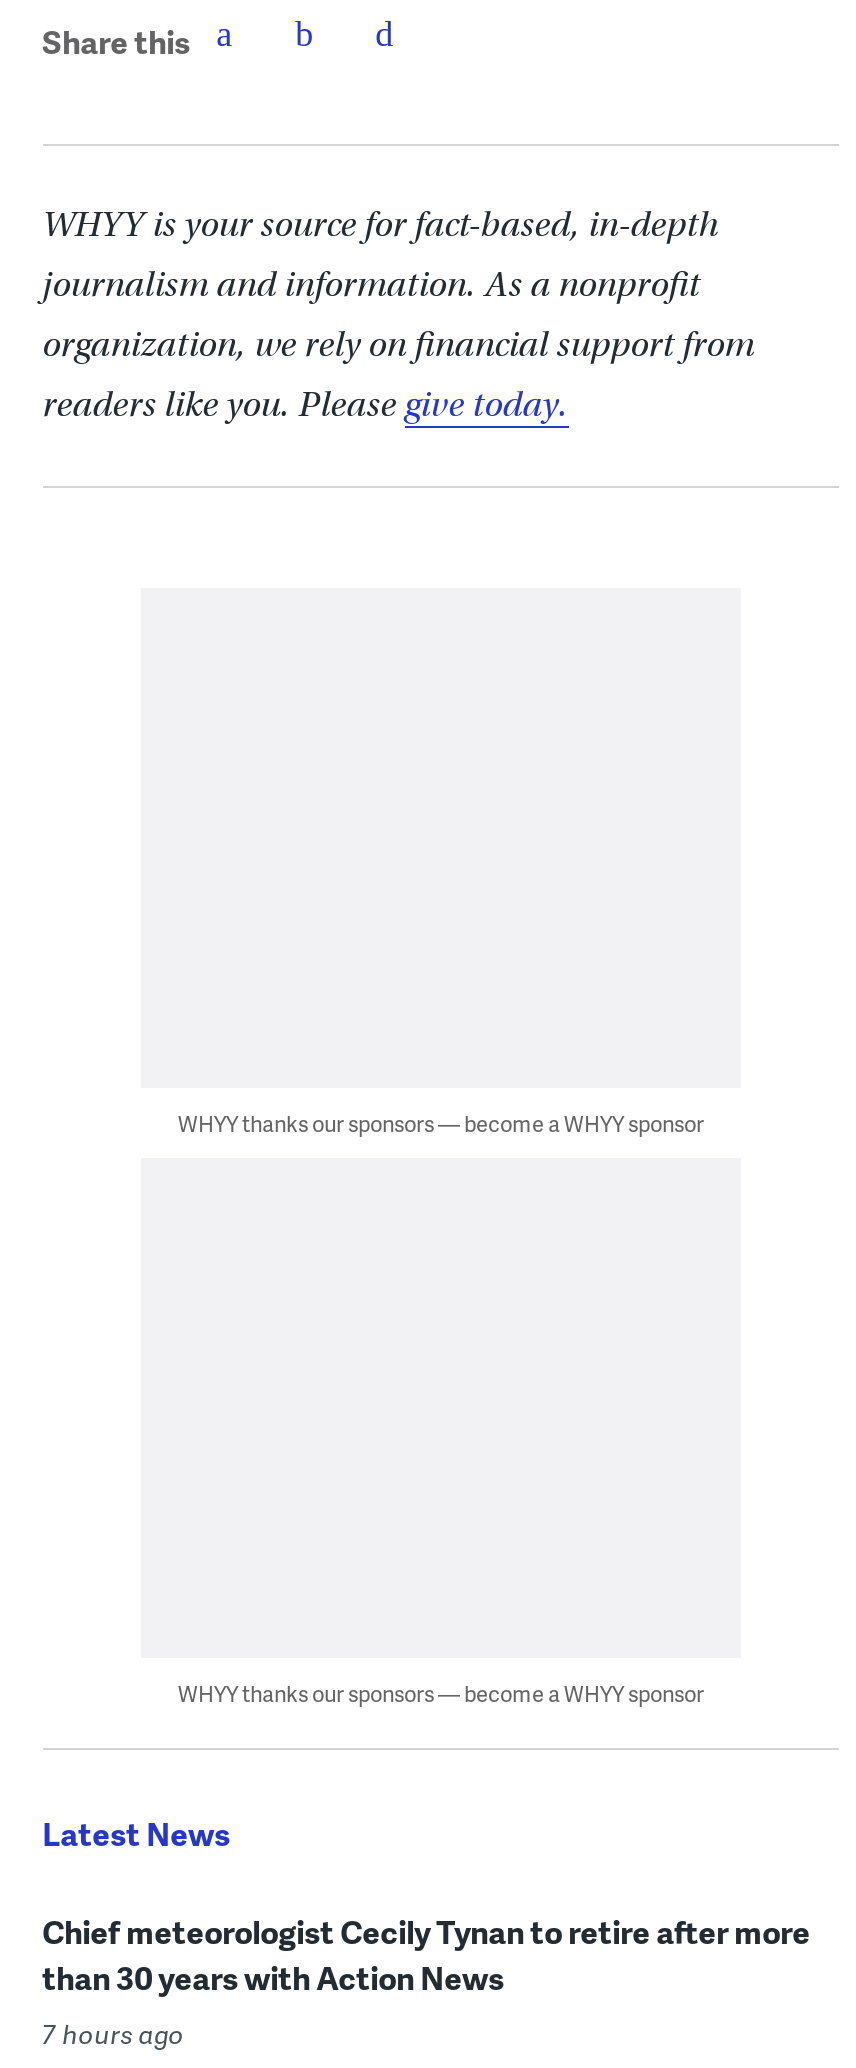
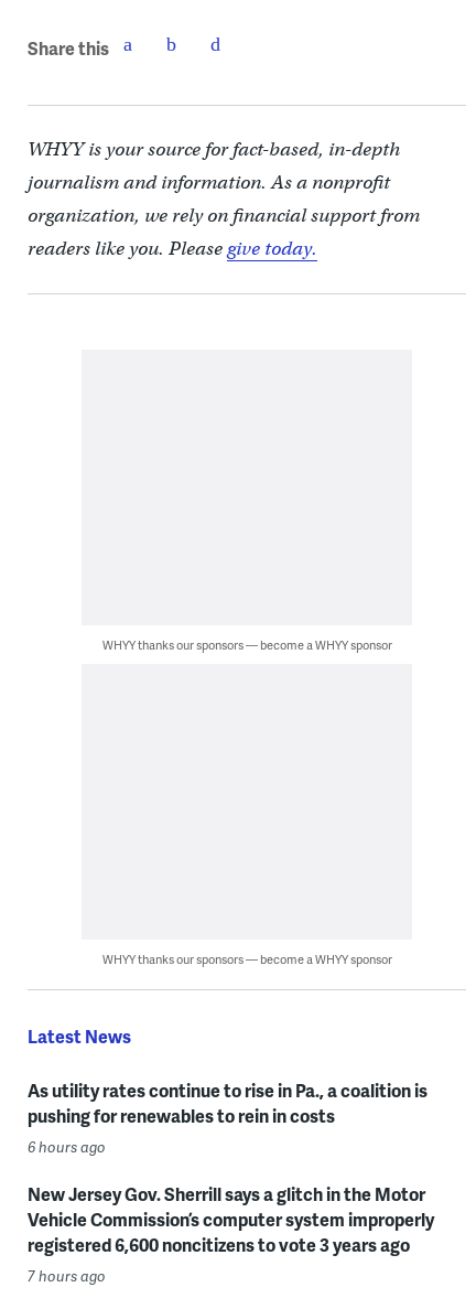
[42,1908,810,2000] Chief meteorologist Cecily Tynan to retire after more | than 30 years with Action News -> [27,1077,434,1257] As utility rates continue to rise in Pa., a coalition is | pushing for renewables to rein in costs | 6 hours ago | New Jersey Gov. Sherrill says a glitch in the Motor | Vehicle Commission’s computer system improperly | registered 6,600 noncitizens to vote 3 years ago

